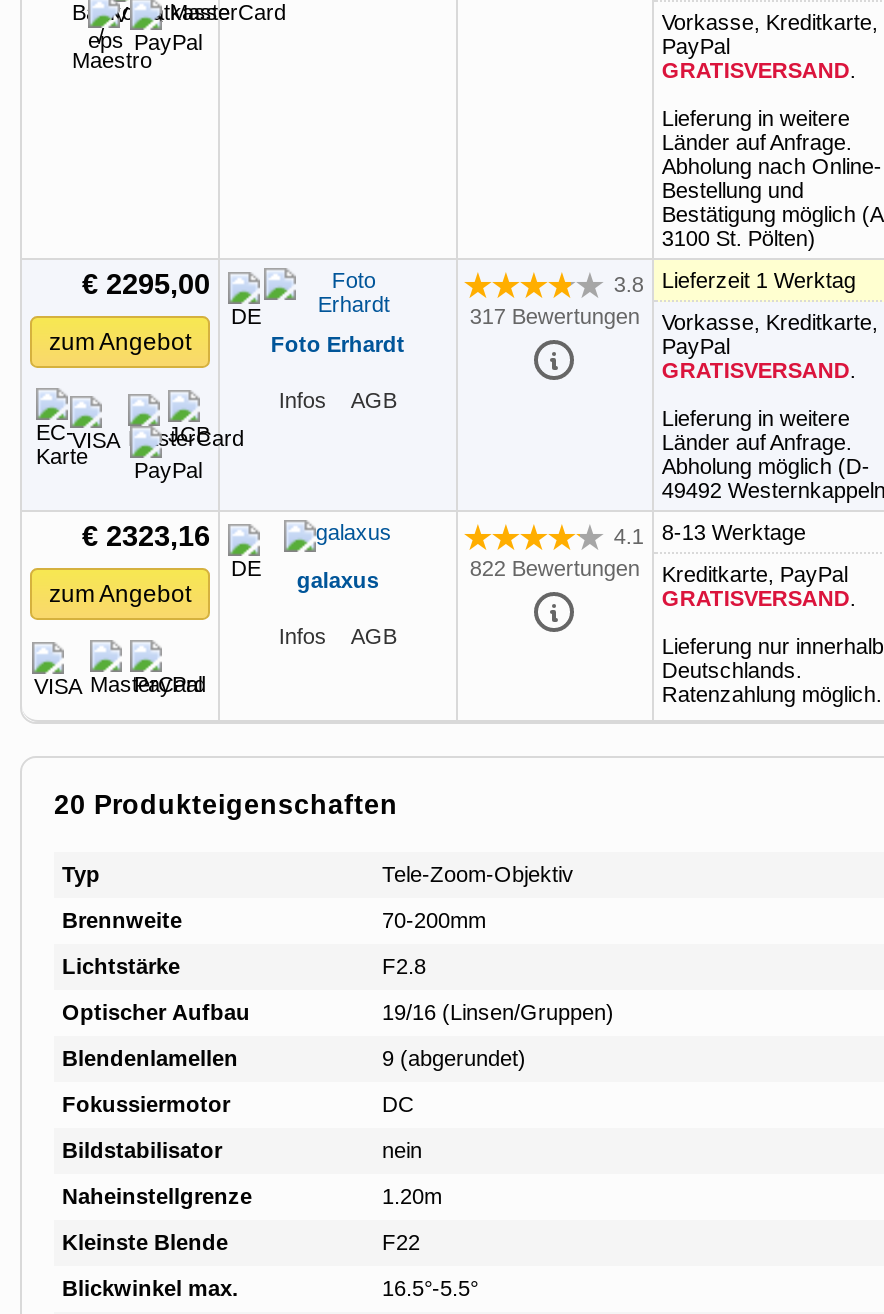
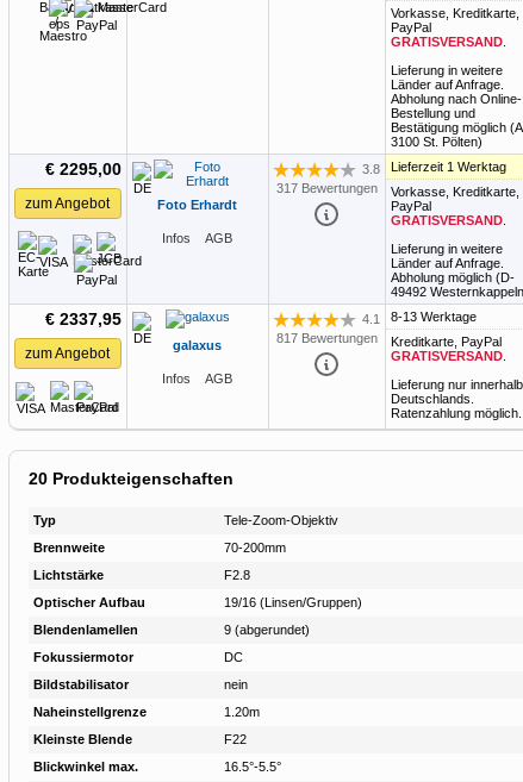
[82,519,210,551] € 2323,16 -> [45,309,121,328] € 2337,95
[470,555,848,585] 822 Bewertungen Kreditkarte, PayPal -> [276,331,501,348] 817 Bewertungen Kreditkarte, PayPal

